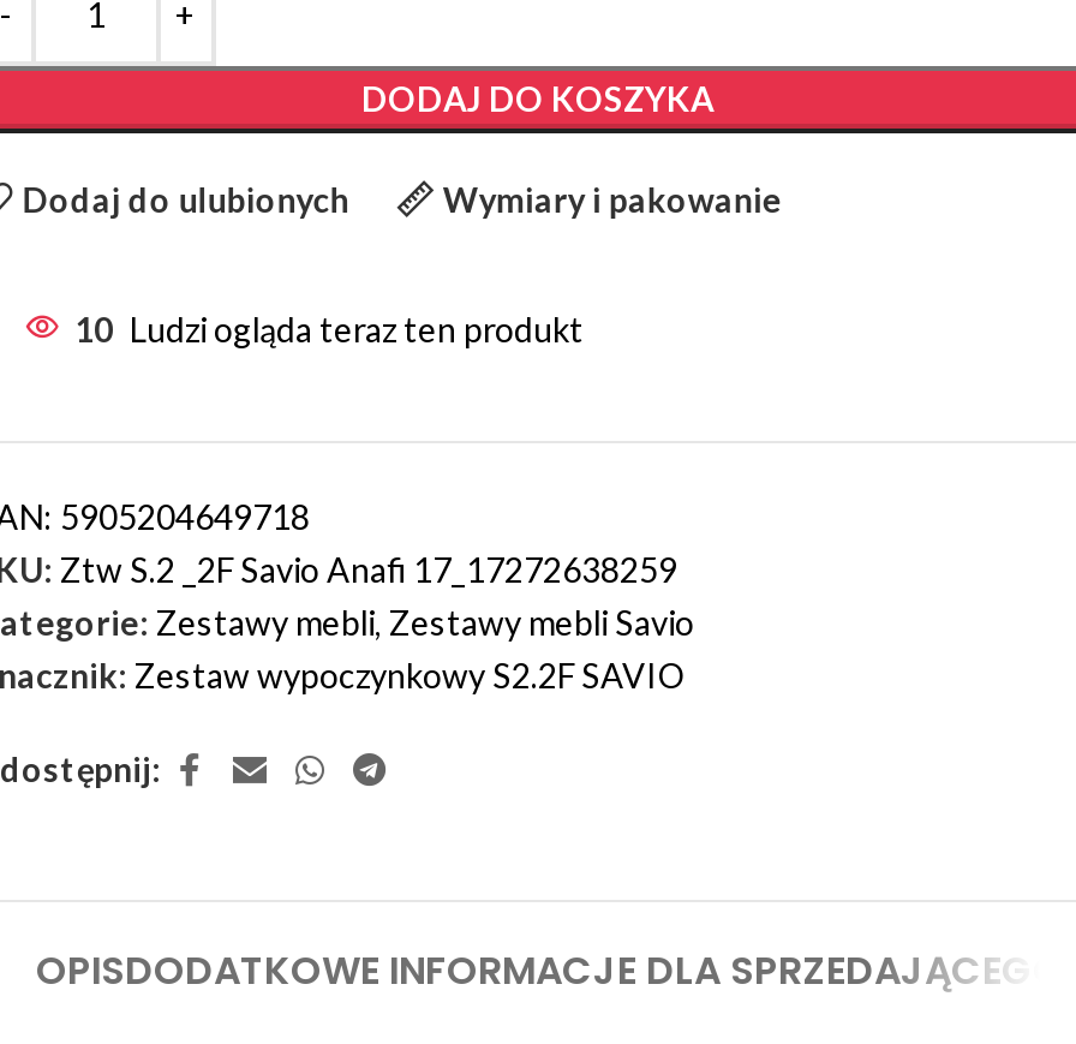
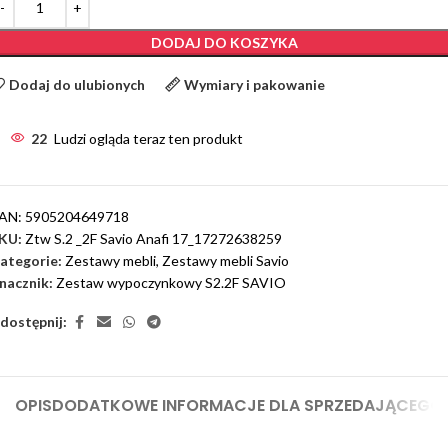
[74,309,584,350] 10 Ludzi ogląda teraz ten produkt -> [31,130,243,147] 22 Ludzi ogląda teraz ten produkt

